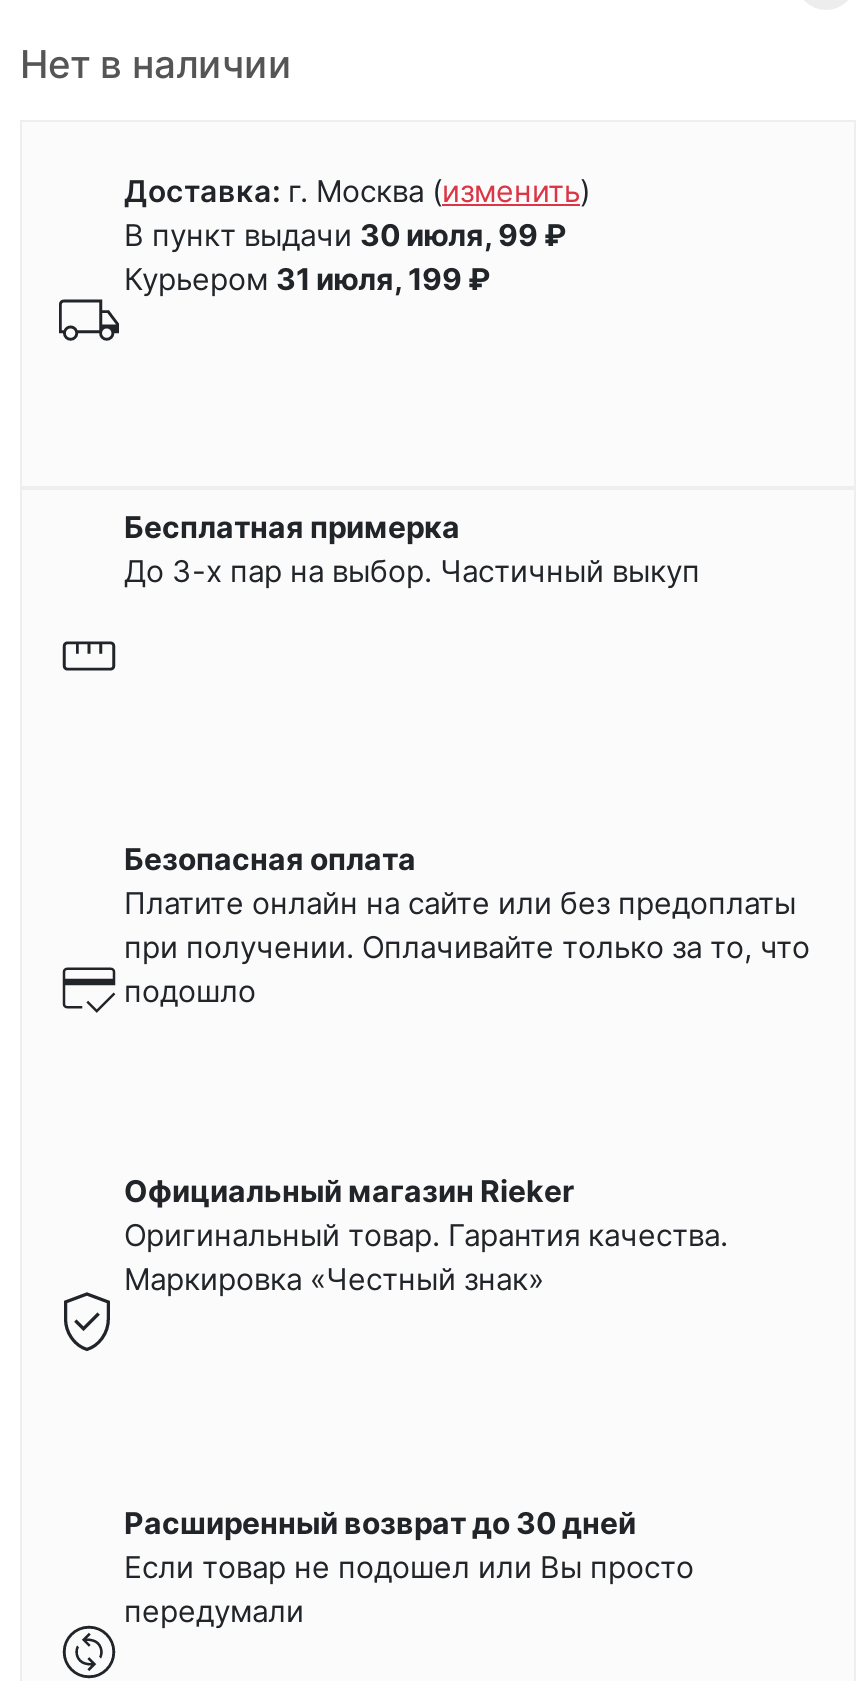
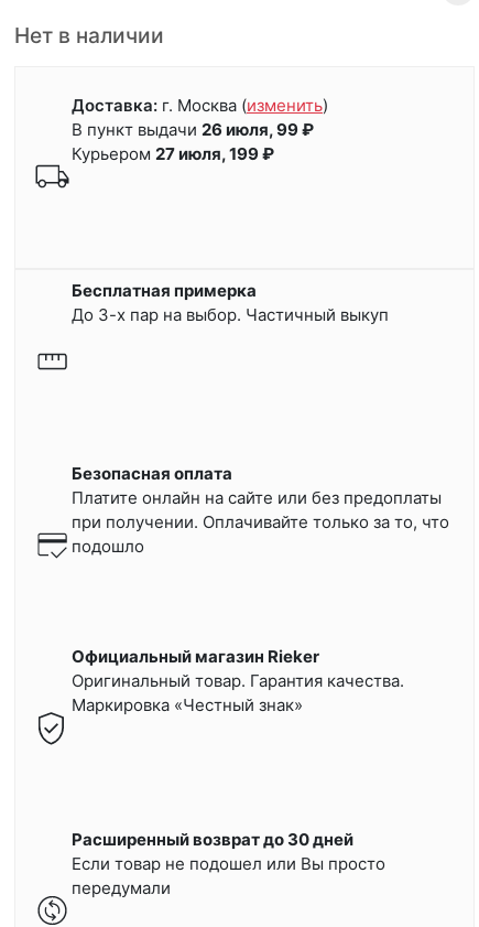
[124,216,566,254] В пункт выдачи 30 июля, 99 ₽ -> [72,119,314,140] В пункт выдачи 26 июля, 99 ₽
[124,260,490,298] Курьером 31 июля, 199 ₽ -> [72,143,274,164] Курьером 27 июля, 199 ₽

